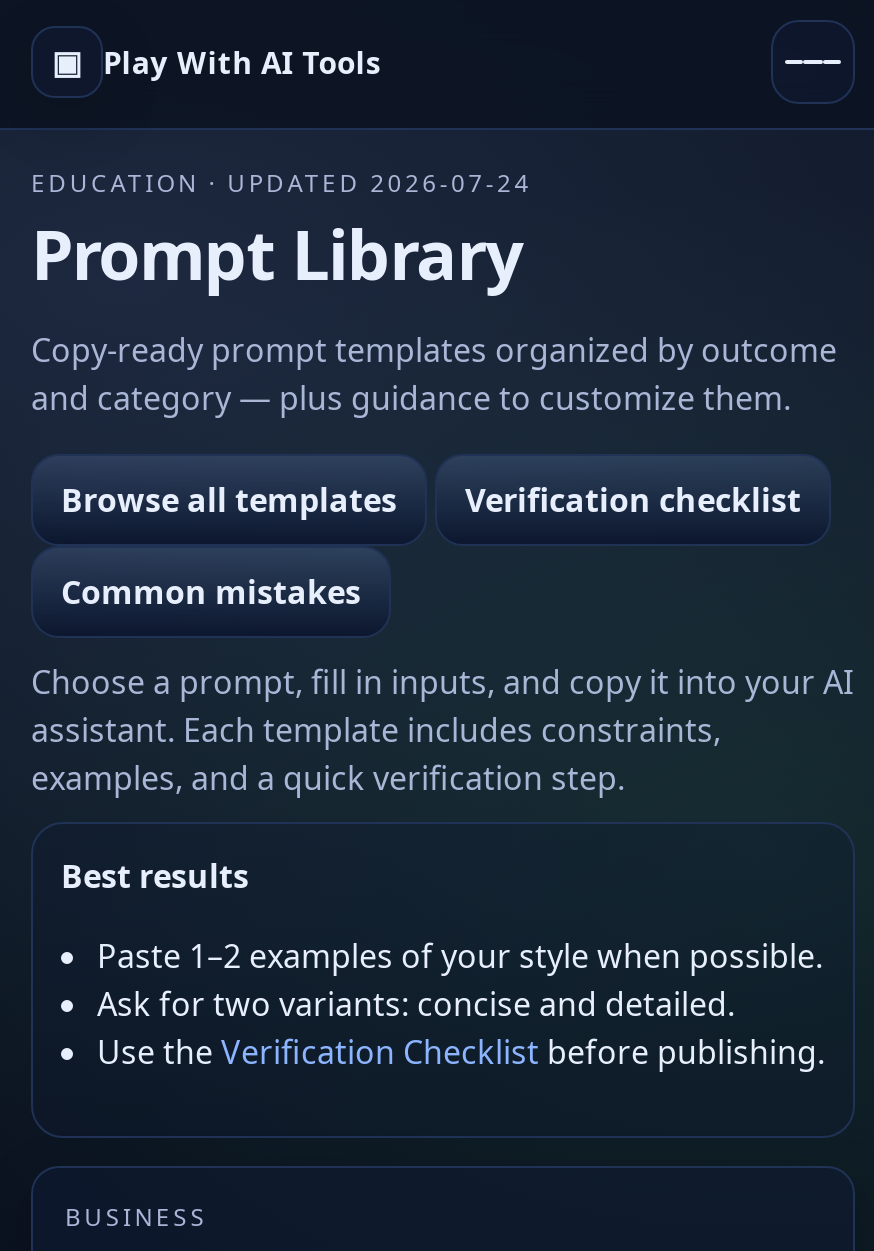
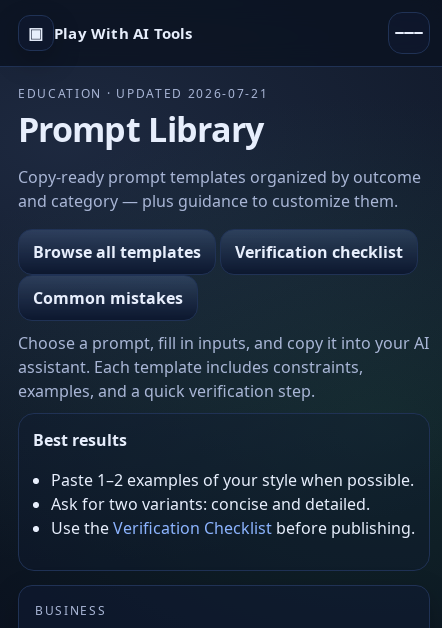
[31,166,532,200] EDUCATION · UPDATED 2026-07-24 -> [18,85,268,102] EDUCATION · UPDATED 2026-07-21

